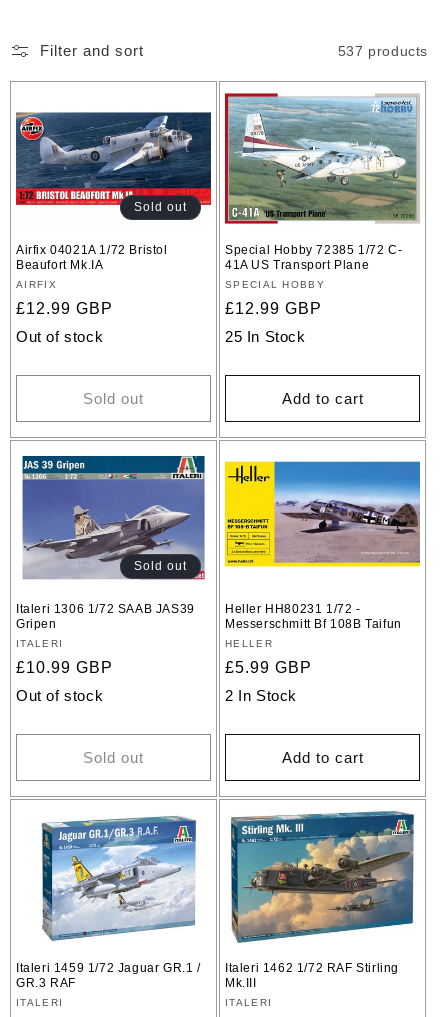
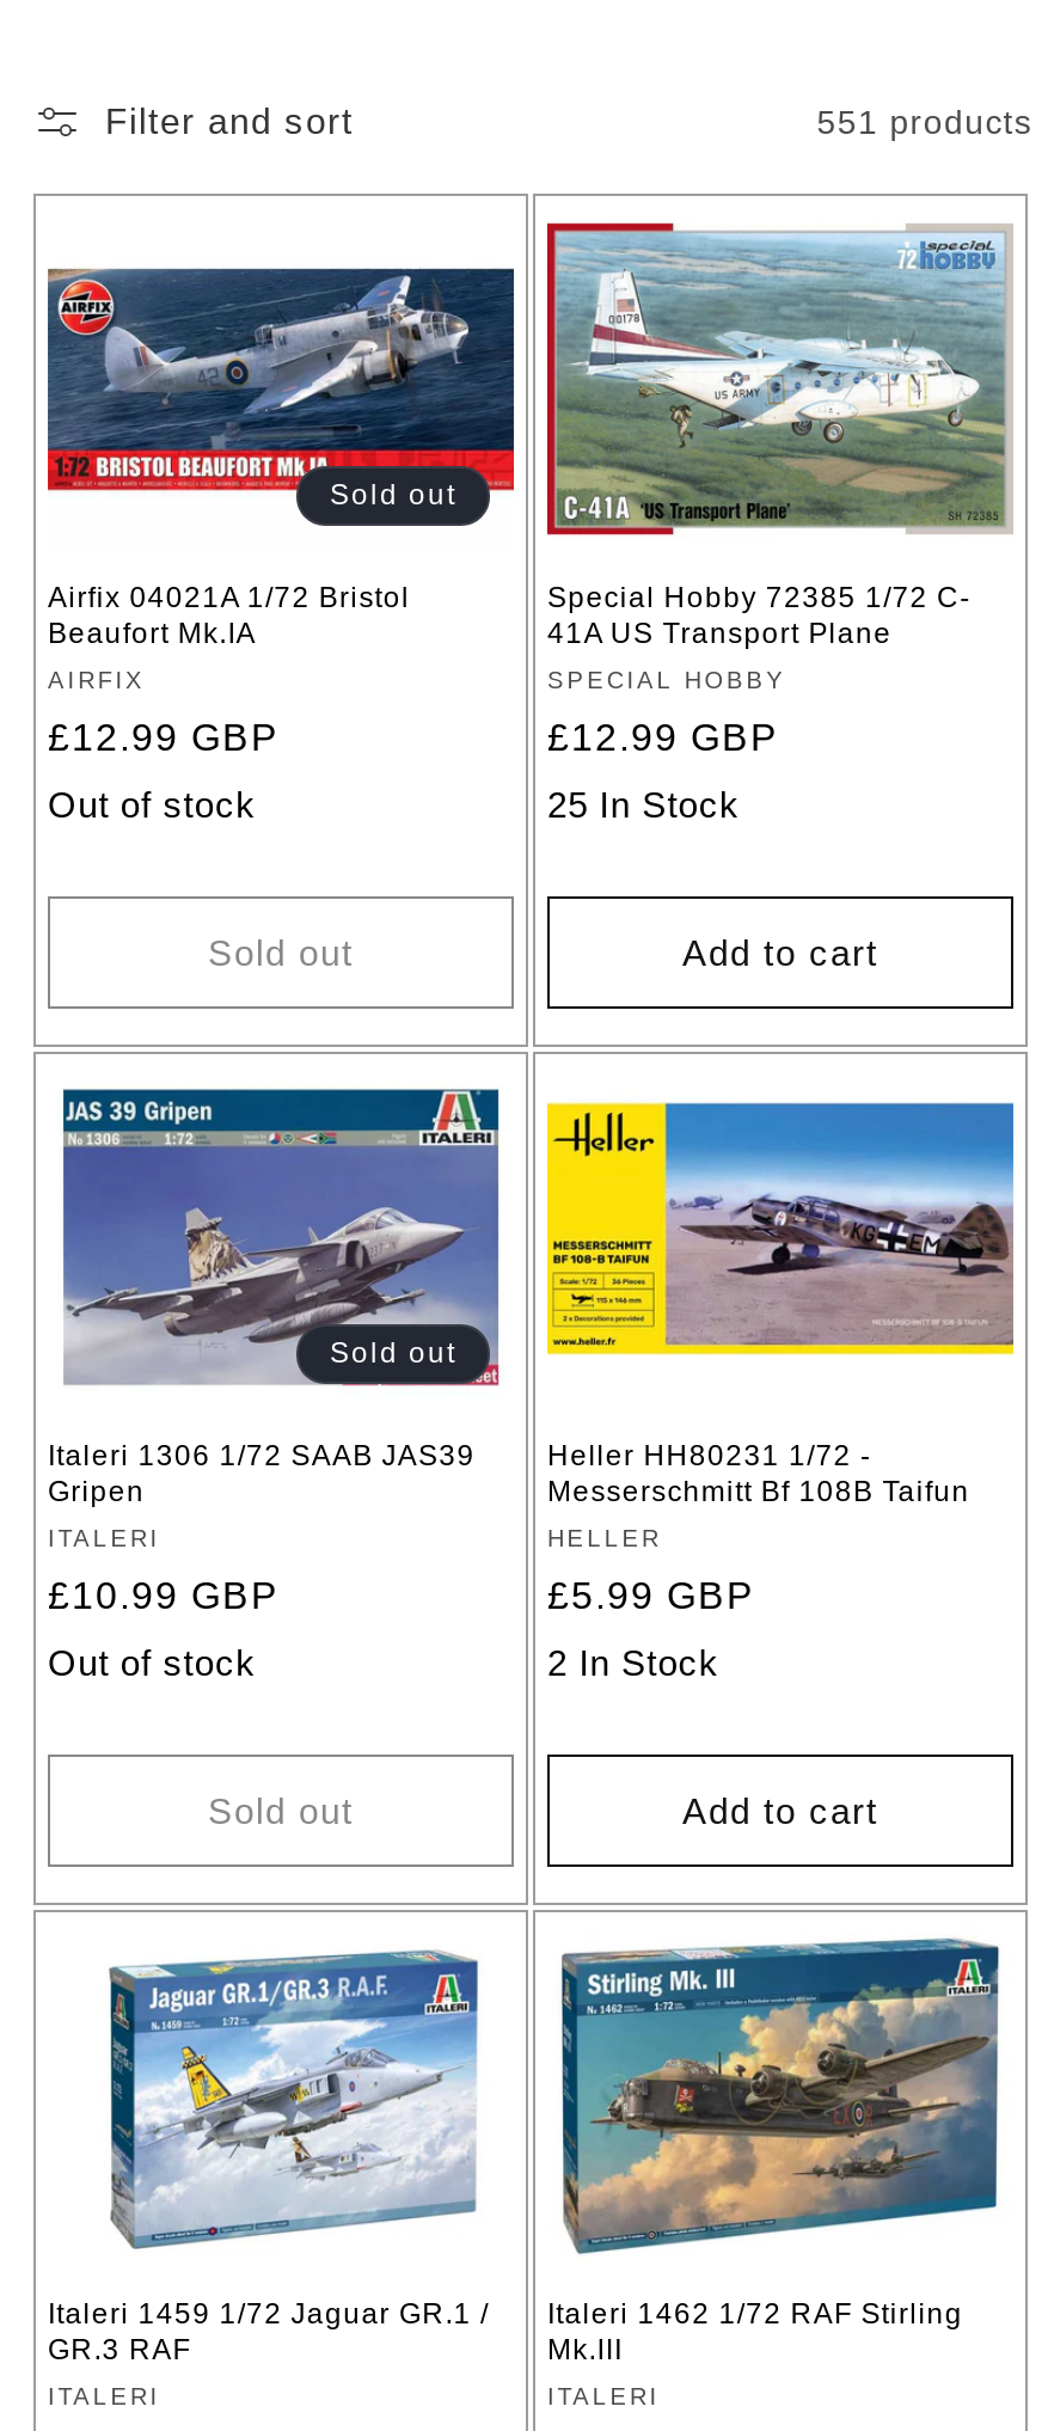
[338,43,428,59] 537 products -> [817,102,1032,140] 551 products

